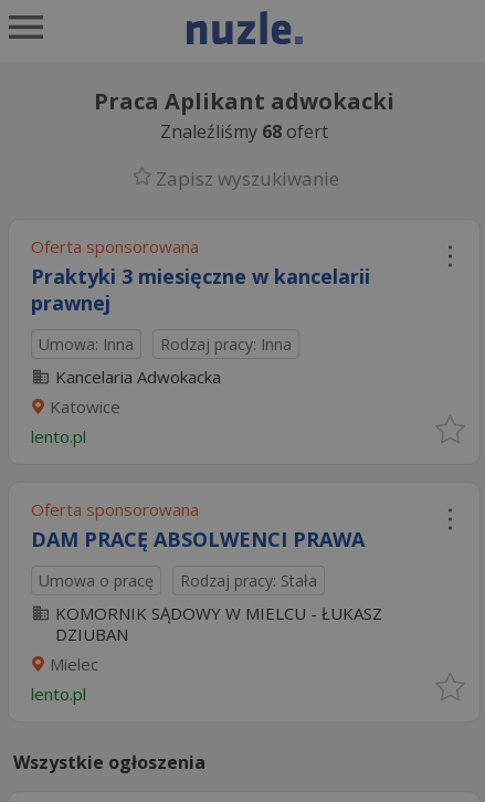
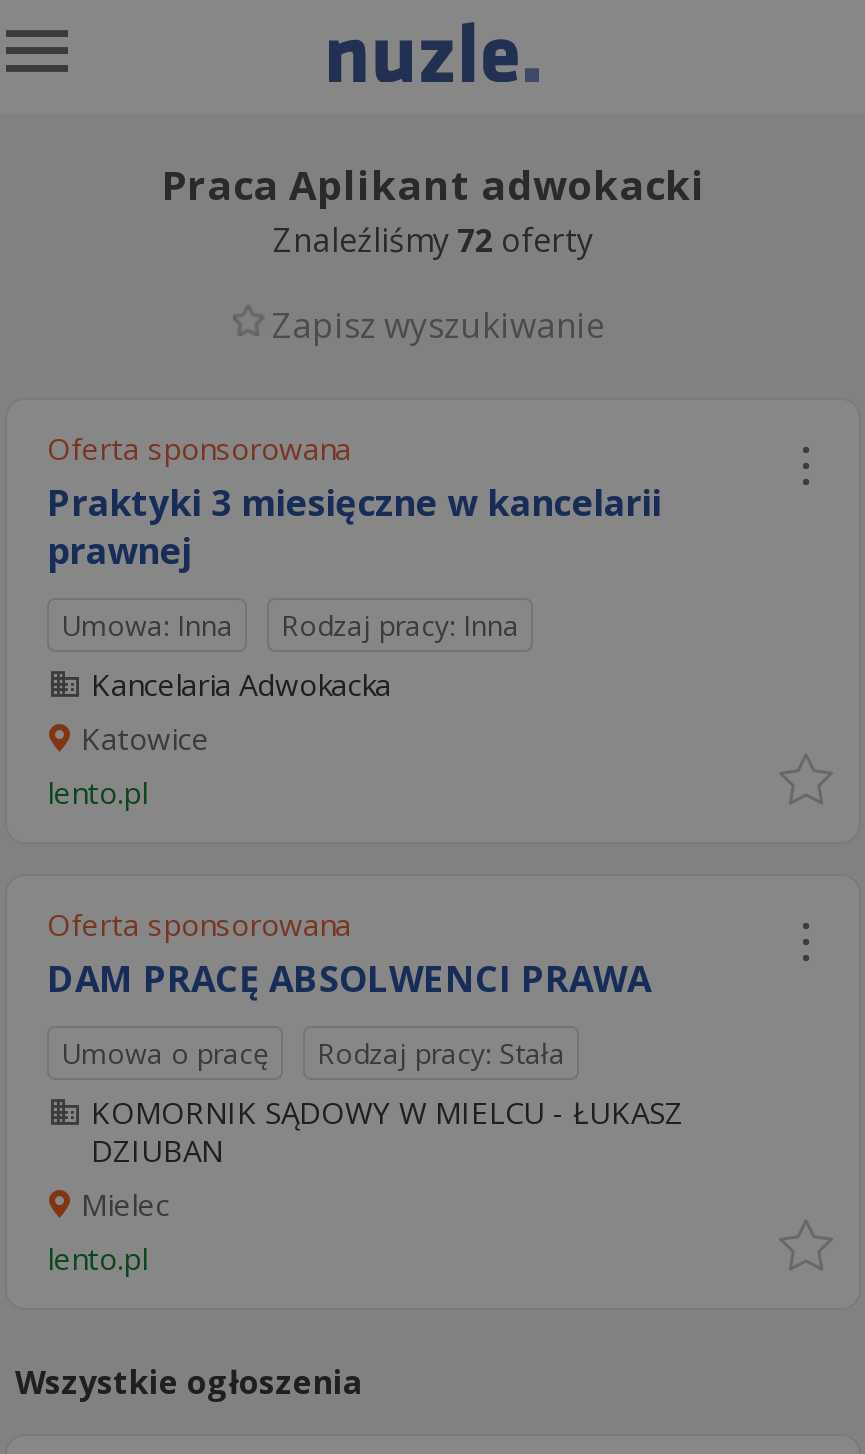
[160,119,328,144] Znaleźliśmy 68 ofert -> [273,218,593,262] Znaleźliśmy 72 oferty

